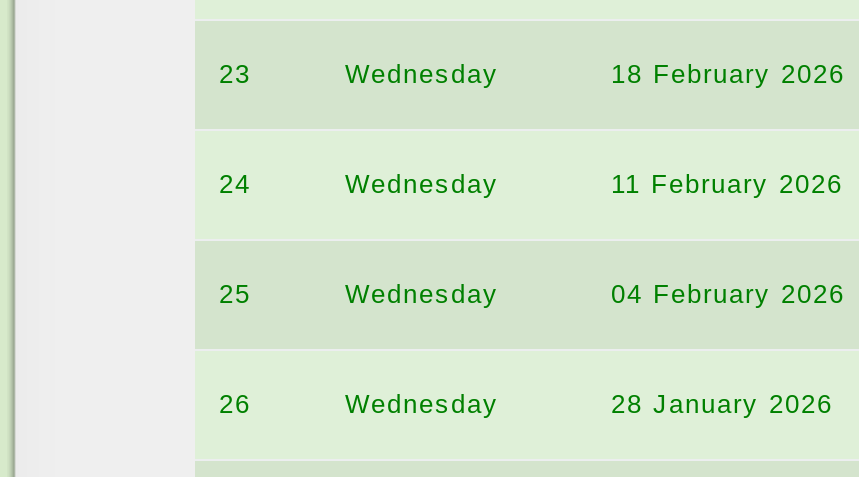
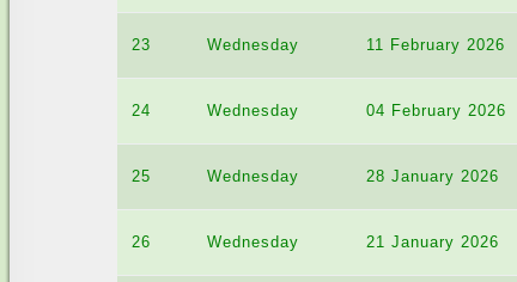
[611,59,845,89] 18 February 2026 -> [366,36,505,54] 11 February 2026
[611,169,843,199] 11 February 2026 -> [366,102,506,120] 04 February 2026
[611,279,845,309] 04 February 2026 -> [366,167,499,185] 28 January 2026
[611,389,833,419] 28 January 2026 -> [366,233,499,251] 21 January 2026

